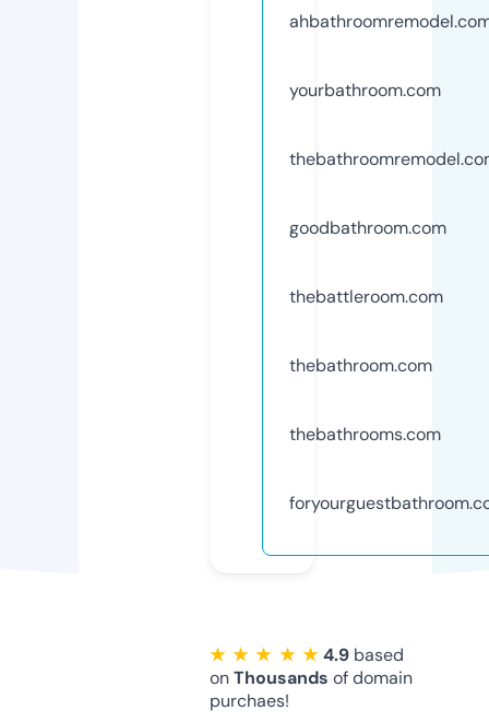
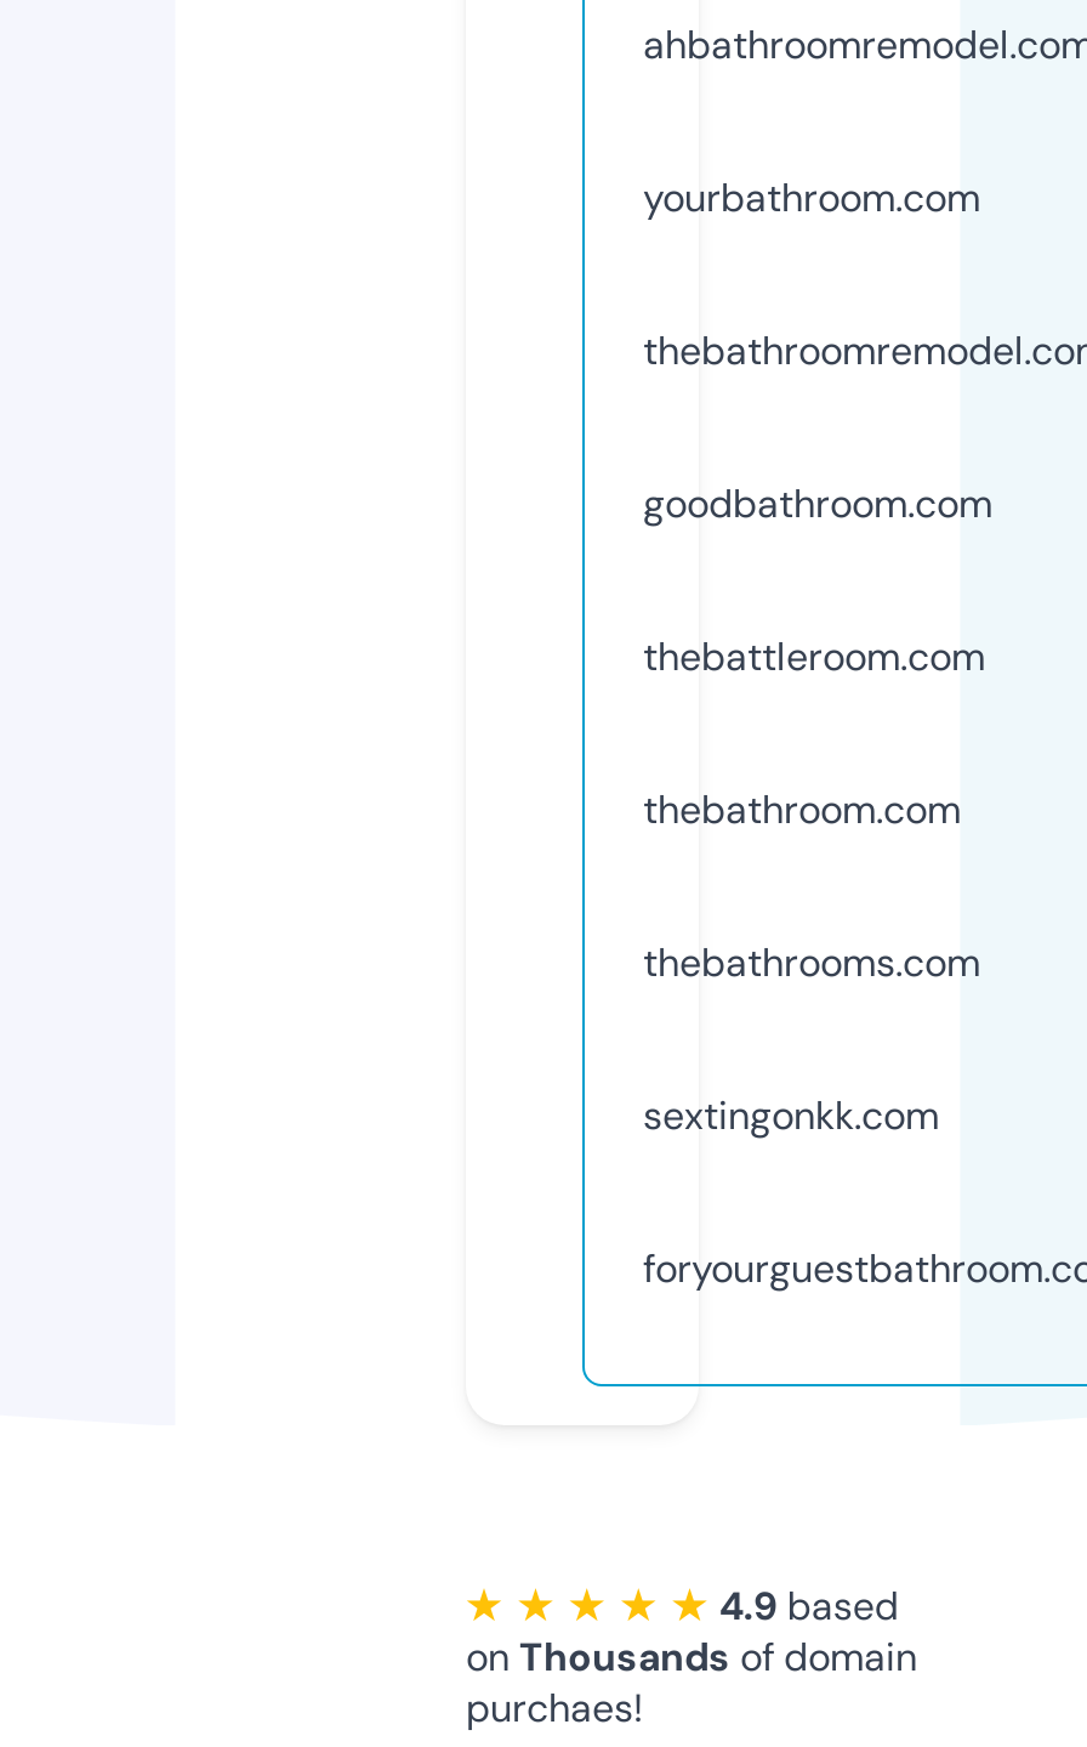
none -> [643,1090,939,1141] sextingonkk.com

